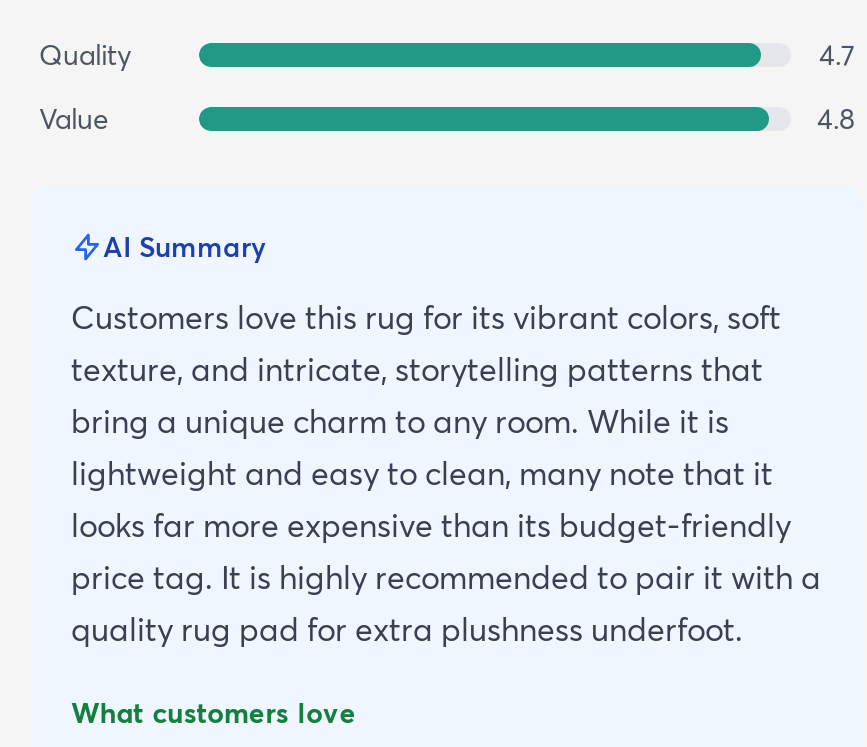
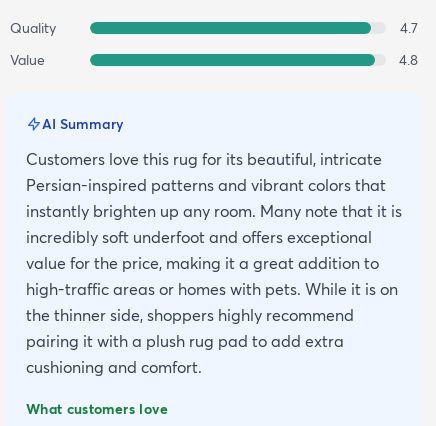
[71,296,821,648] Customers love this rug for its vibrant colors, soft | texture, and intricate, storytelling patterns that | bring a unique charm to any room. While it is | lightweight and easy to clean, many note that it | looks far more expensive than its budget-friendly | price tag. It is highly recommended to pair it with a | quality rug pad for extra plushness underfoot. -> [26,149,402,377] Customers love this rug for its beautiful, intricate | Persian-inspired patterns and vibrant colors that | instantly brighten up any room. Many note that it is | incredibly soft underfoot and offers exceptional | value for the price, making it a great addition to | high-traffic areas or homes with pets. While it is on | the thinner side, shoppers highly recommend | pairing it with a plush rug pad to add extra | cushioning and comfort.

